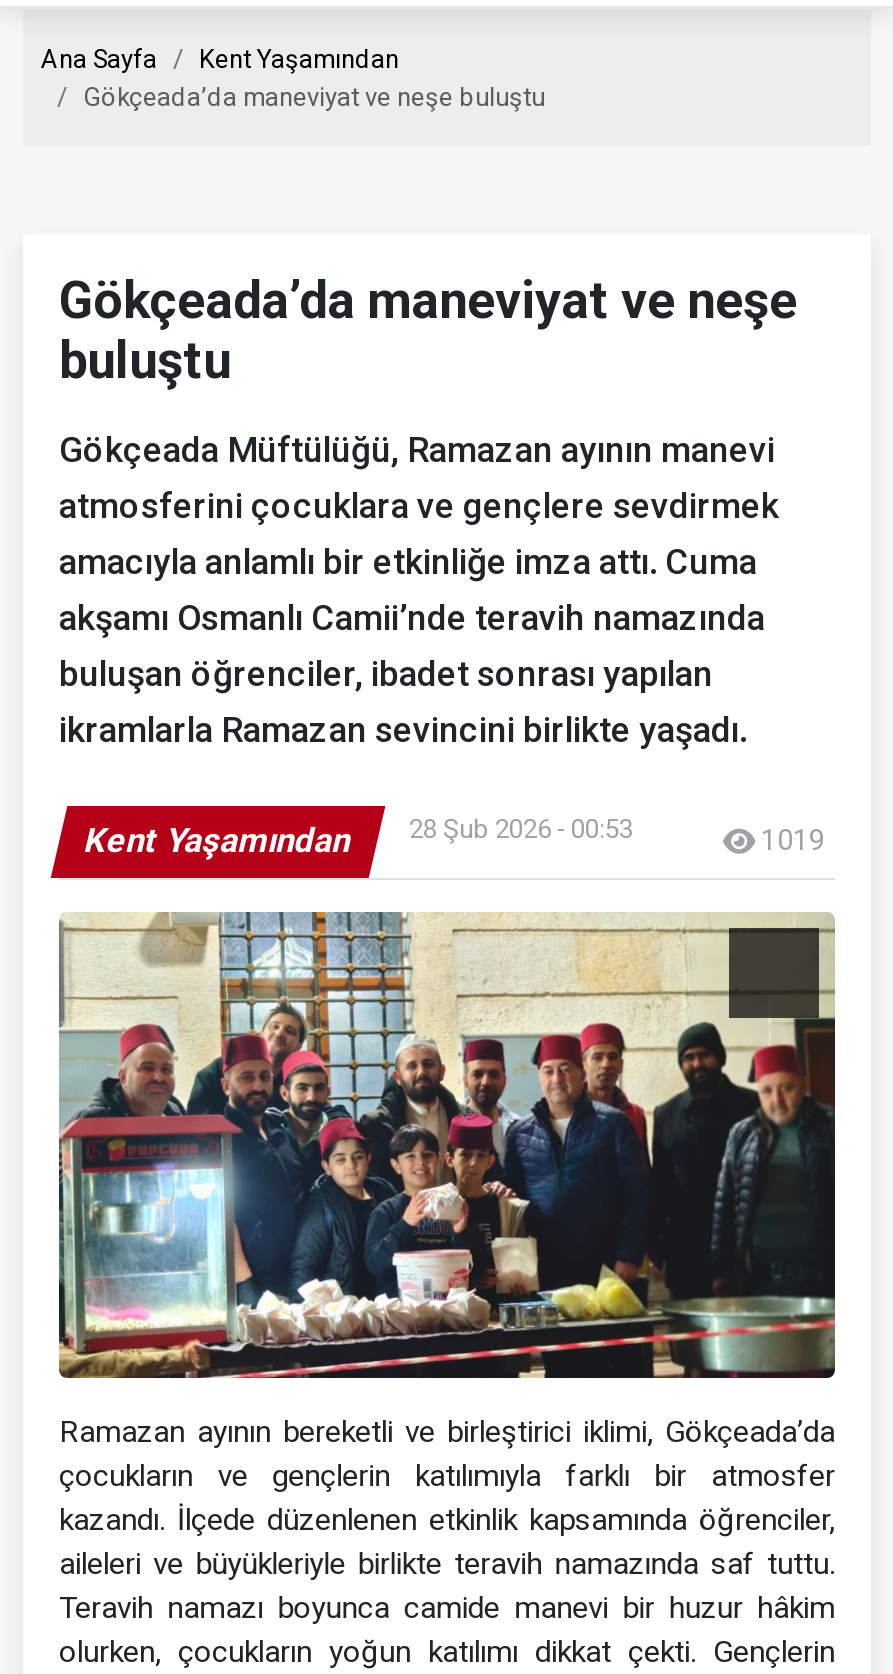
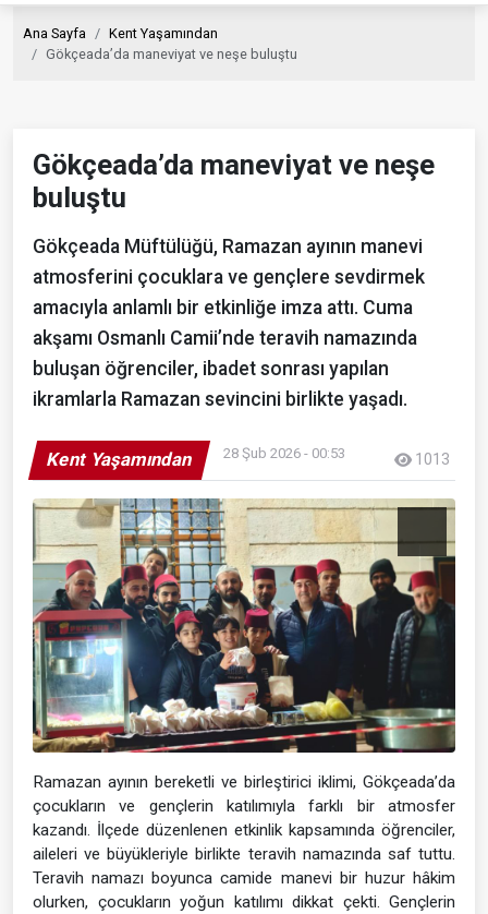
[761,824,825,858] 1019 -> [415,450,450,469] 1013

